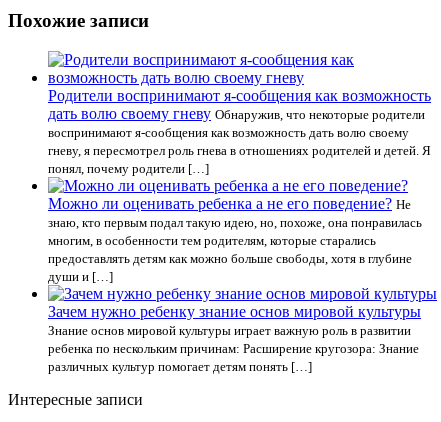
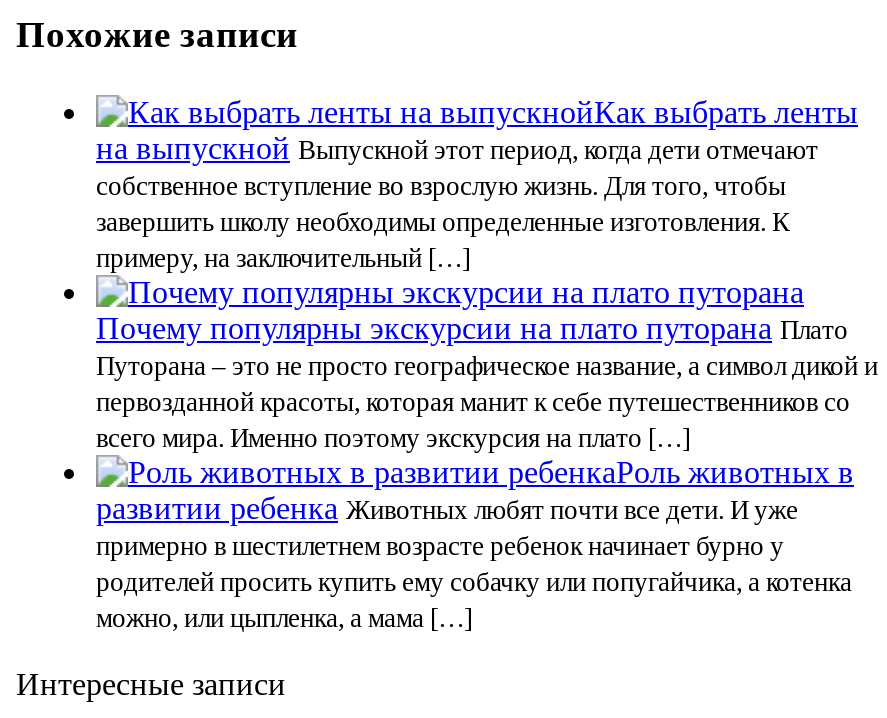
[48,87,431,374] Родители воспринимают я-сообщения как возможность | дать волю своему гневу Обнаружив, что некоторые родители | воспринимают я-сообщения как возможность дать волю своему | гневу, я пересмотрел роль гнева в отношениях родителей и детей. Я | понял, почему родители […] | Можно ли оценивать ребенка а не его поведение? Не | знаю, кто первым подал такую идею, но, похоже, она понравилась | многим, в особенности тем родителям, которые старались | предоставлять детям как можно больше свободы, хотя в глубине | души и […] | Зачем нужно ребенку знание основ мировой культуры | Знание основ мировой культуры играет важную роль в развитии | ребенка по нескольким причинам: Расширение кругозора: Знание | различных культур помогает детям понять […] -> [96,95,878,633] Как выбрать ленты | на выпускной Выпускной этот период, когда дети отмечают | собственное вступление во взрослую жизнь. Для того, чтобы | завершить школу необходимы определенные изготовления. К | примеру, на заключительный […] | Почему популярны экскурсии на плато путорана Плато | Путорана – это не просто географическое название, а символ дикой и | первозданной красоты, которая манит к себе путешественников со | всего мира. Именно поэтому экскурсия на плато […] | Роль животных в | развитии ребенка Животных любят почти все дети. И уже | примерно в шестилетнем возрасте ребенок начинает бурно у | родителей просить купить ему собачку или попугайчика, а котенка | можно, или цыпленка, а мама […]

